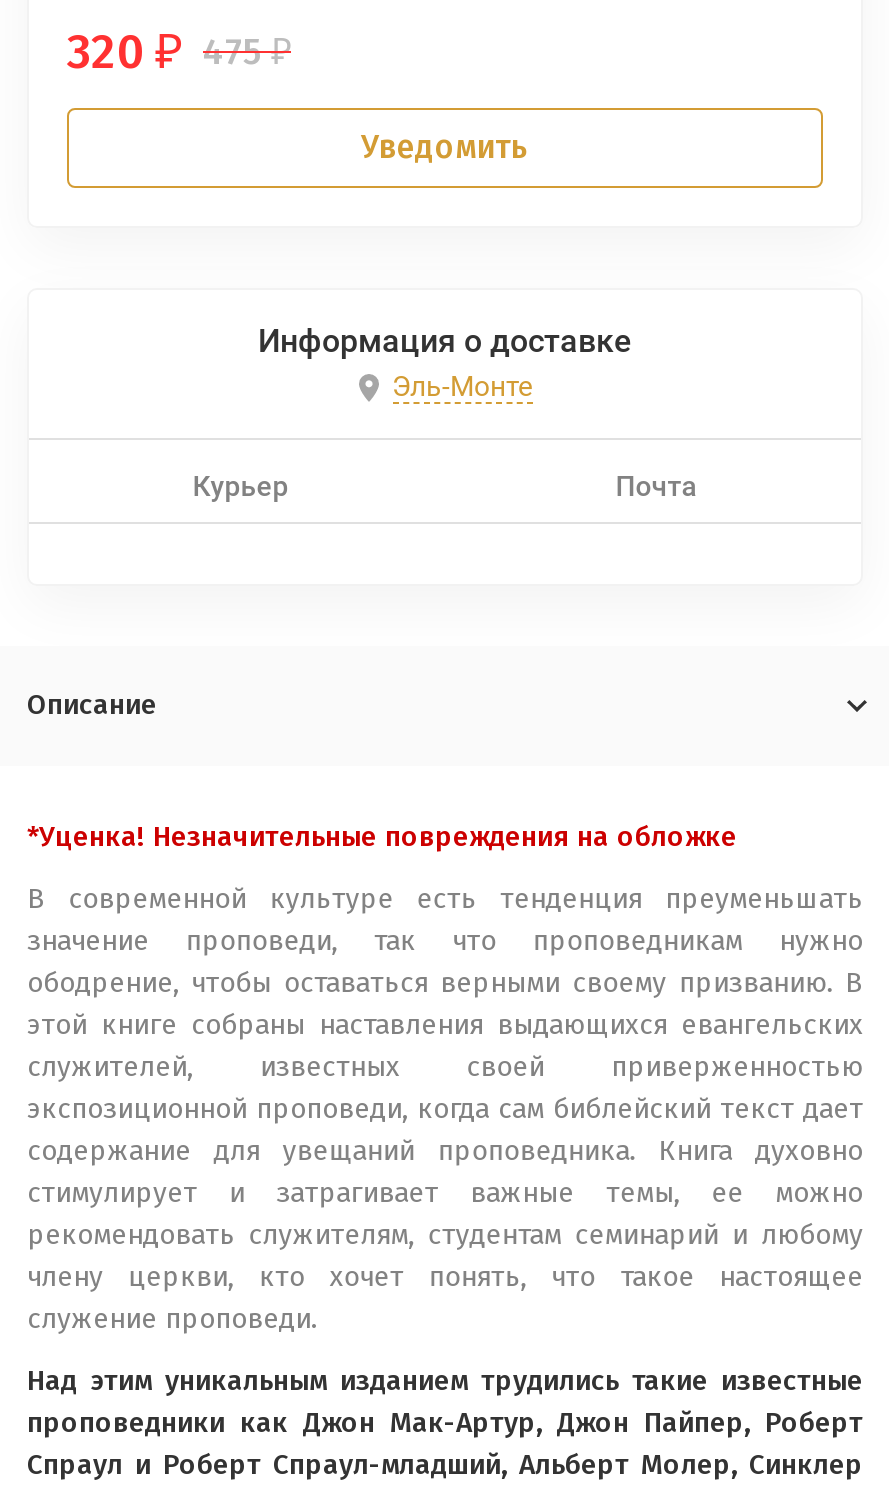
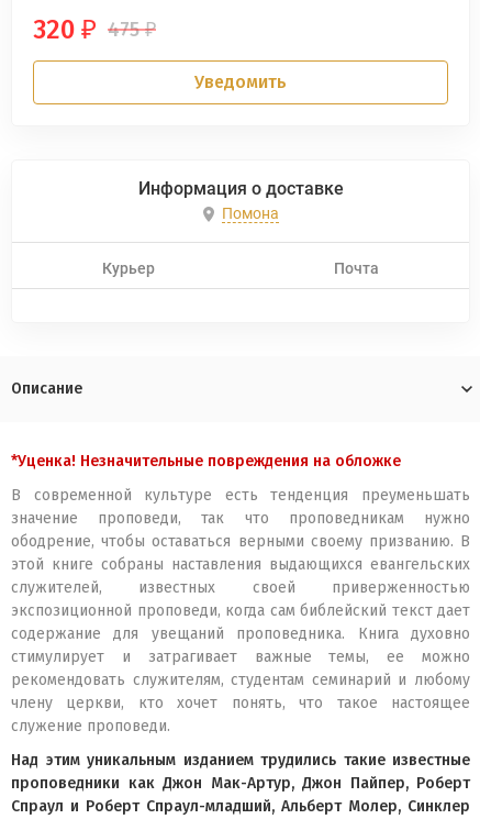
[392,371,532,403] Эль-Монте -> [221,205,278,222] Помона

